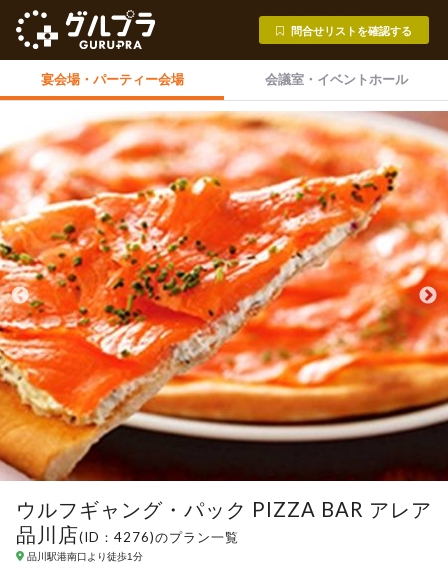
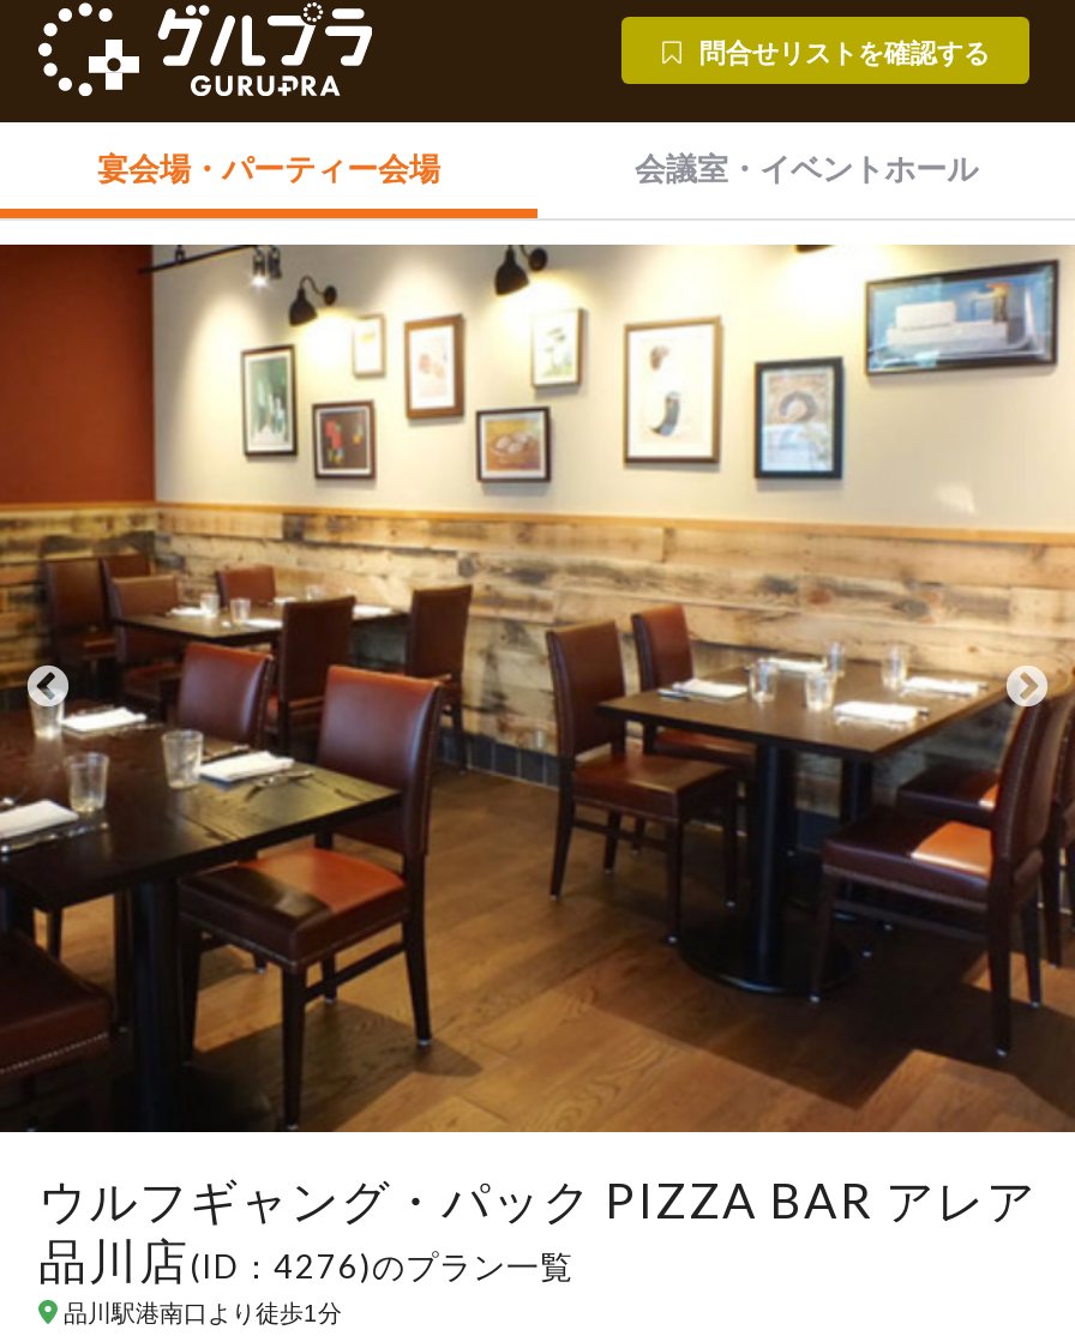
[3,111,445,482] [image] -> [7,242,1068,1135] [image]

